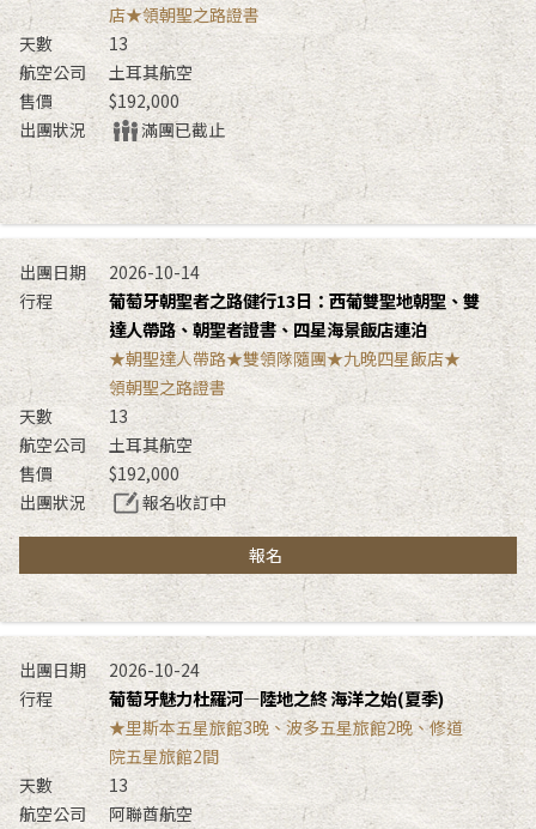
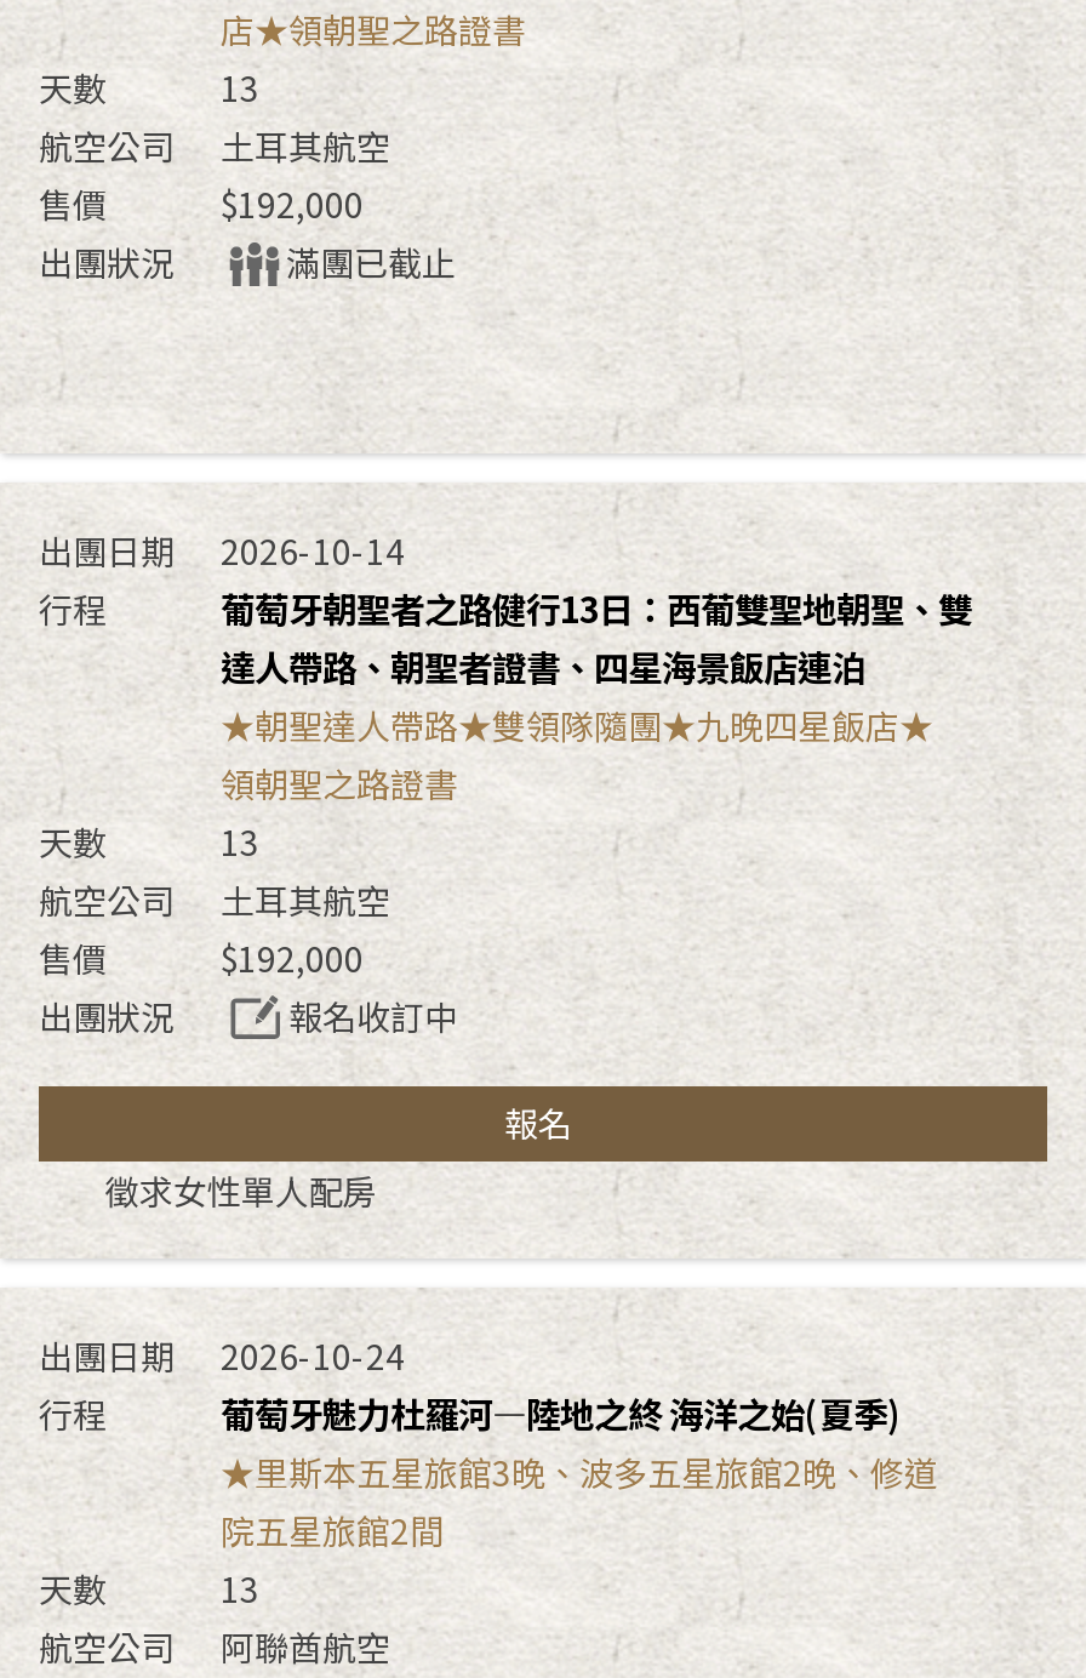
none -> [105,1166,376,1214] 徵求女性單人配房

